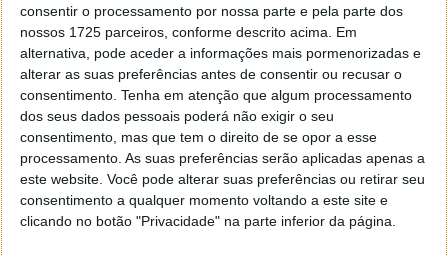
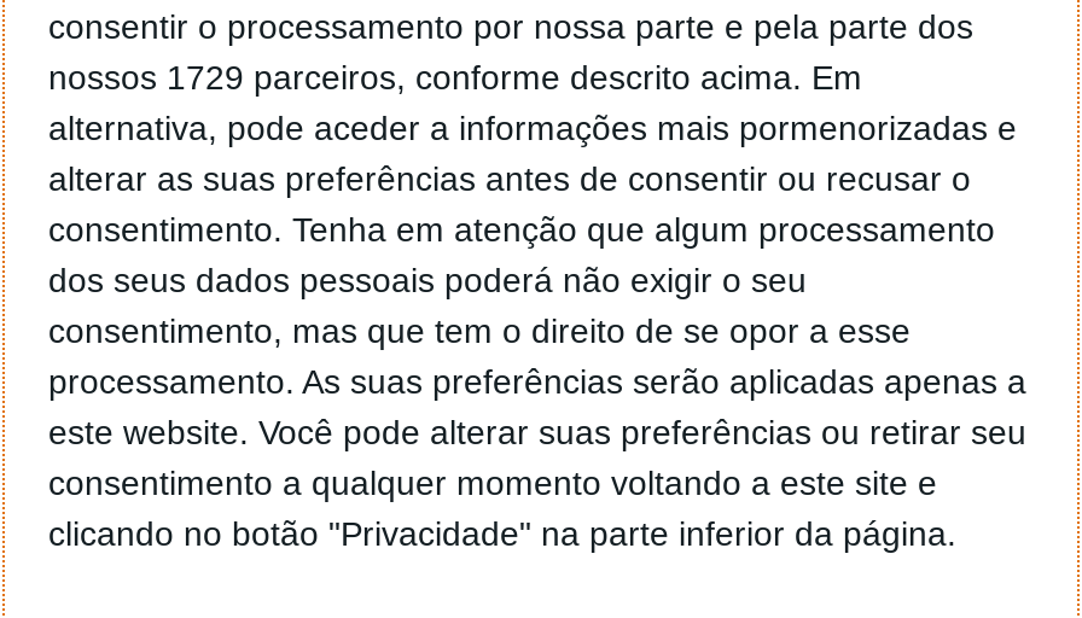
[20,24,357,40] nossos 1725 parceiros, conforme descrito acima. Em -> [48,58,862,96] nossos 1729 parceiros, conforme descrito acima. Em

